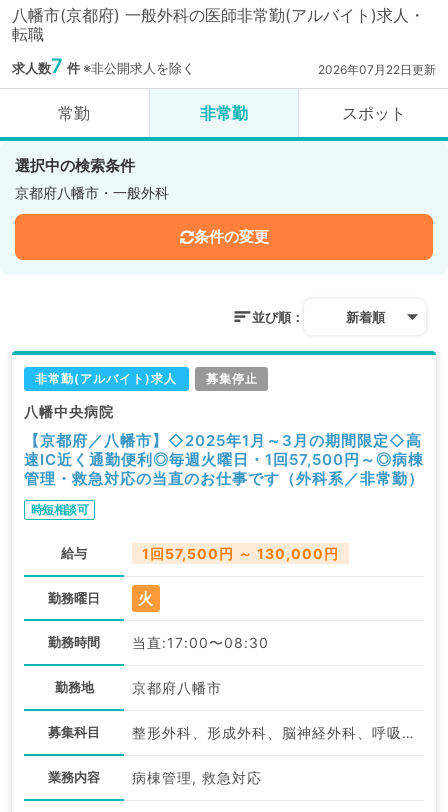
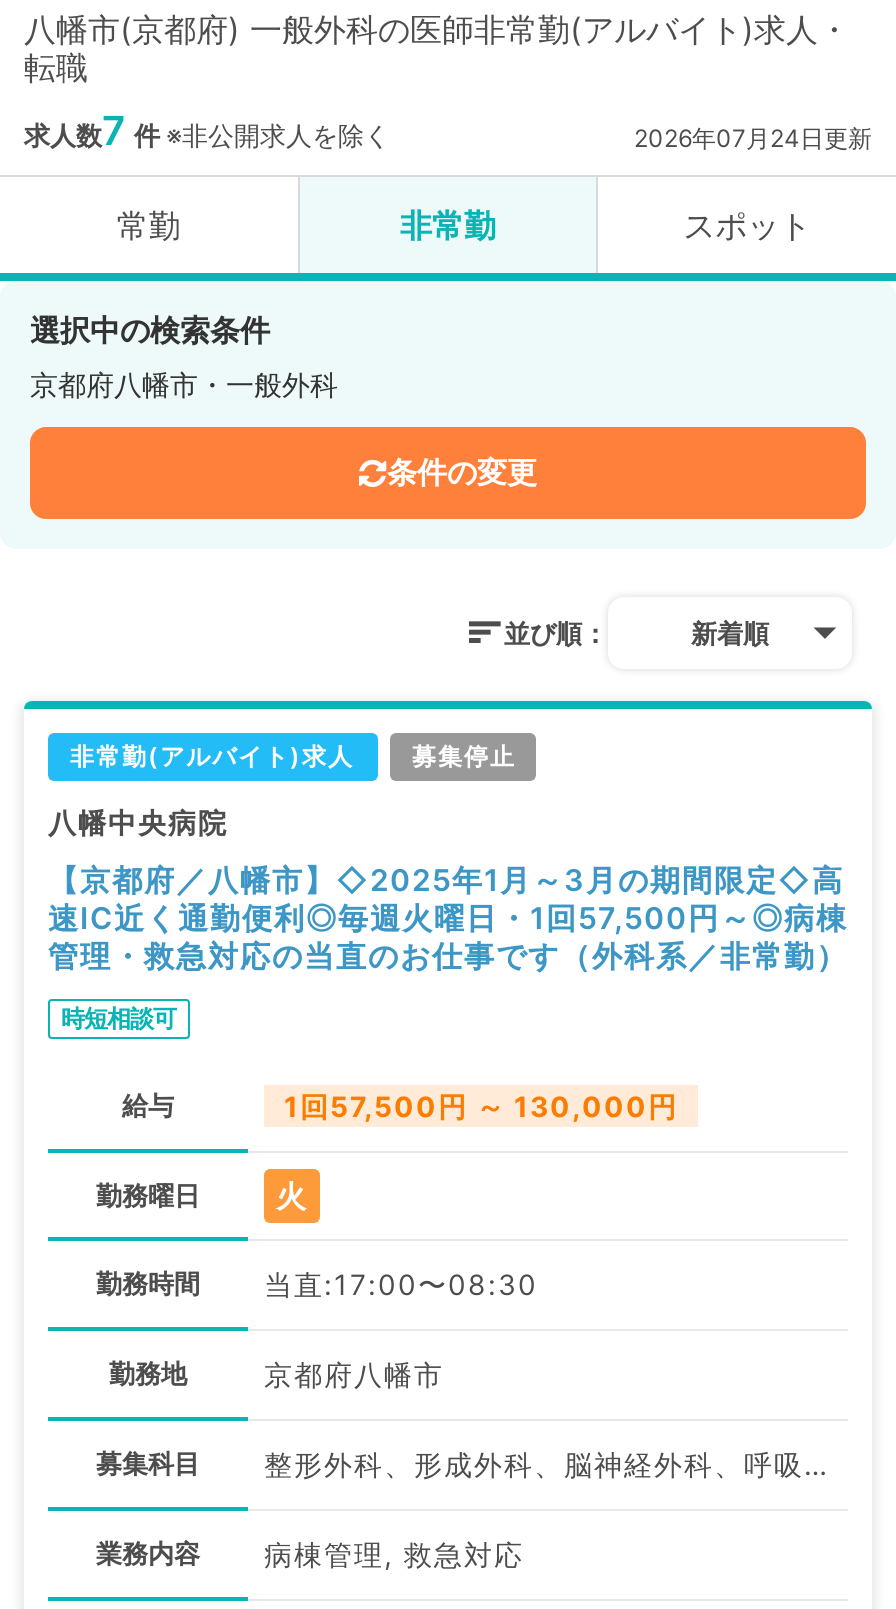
[318,62,436,77] 2026年07月22日更新 -> [634,123,872,153] 2026年07月24日更新

